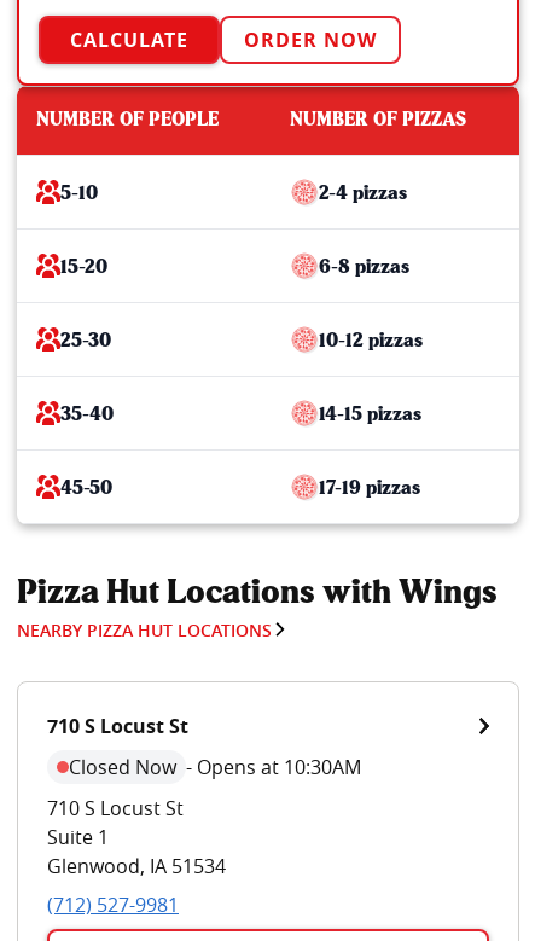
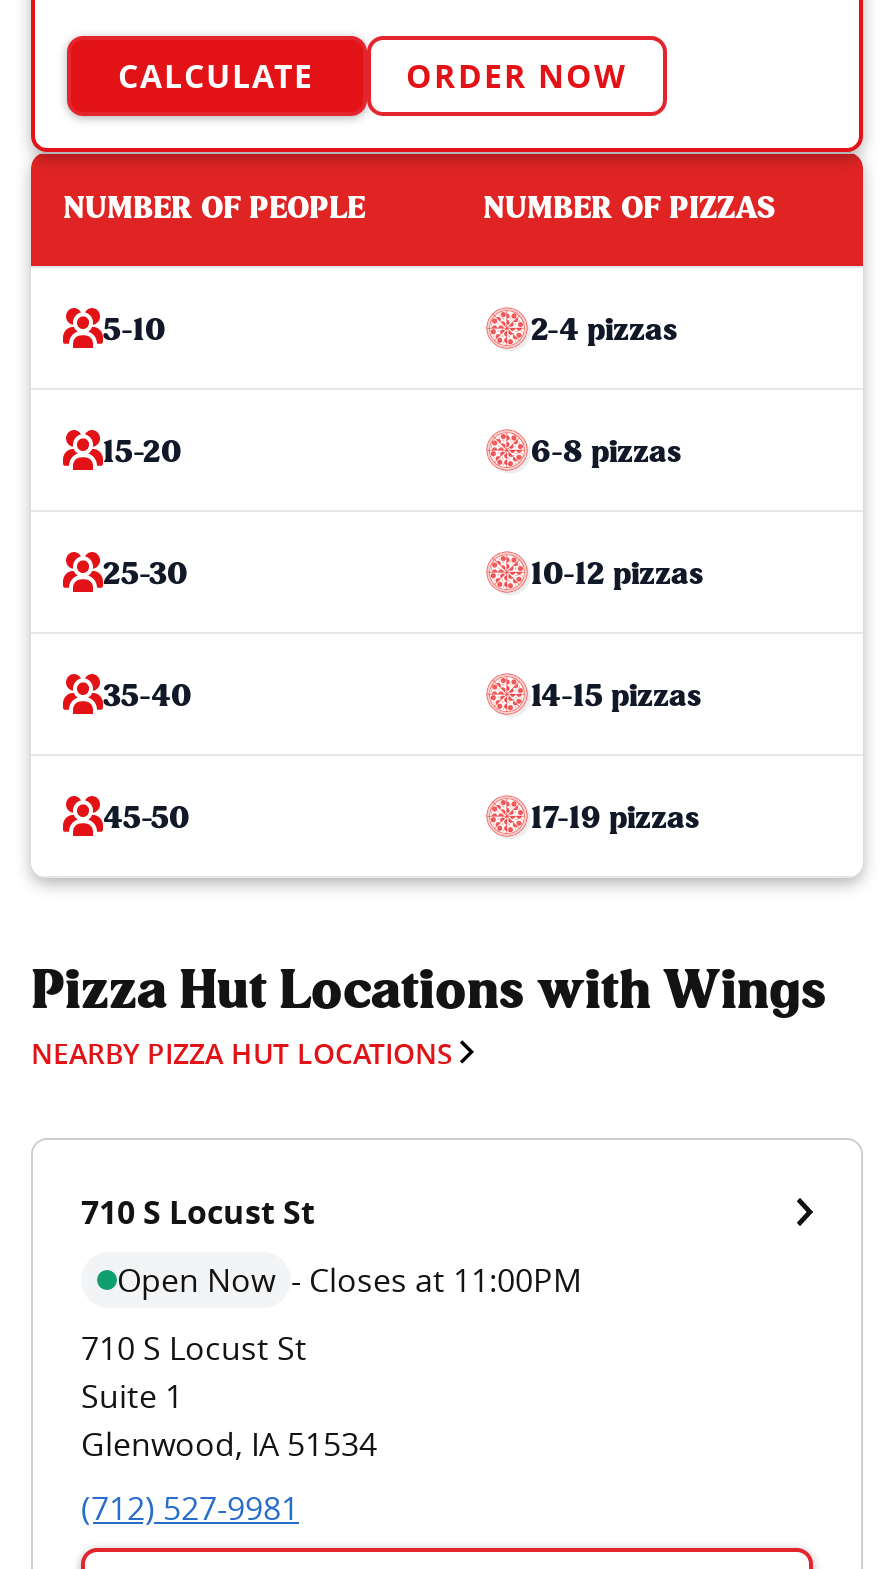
[69,753,361,780] Closed Now - Opens at 10:30AM -> [117,1257,581,1301] Open Now - Closes at 11:00PM

